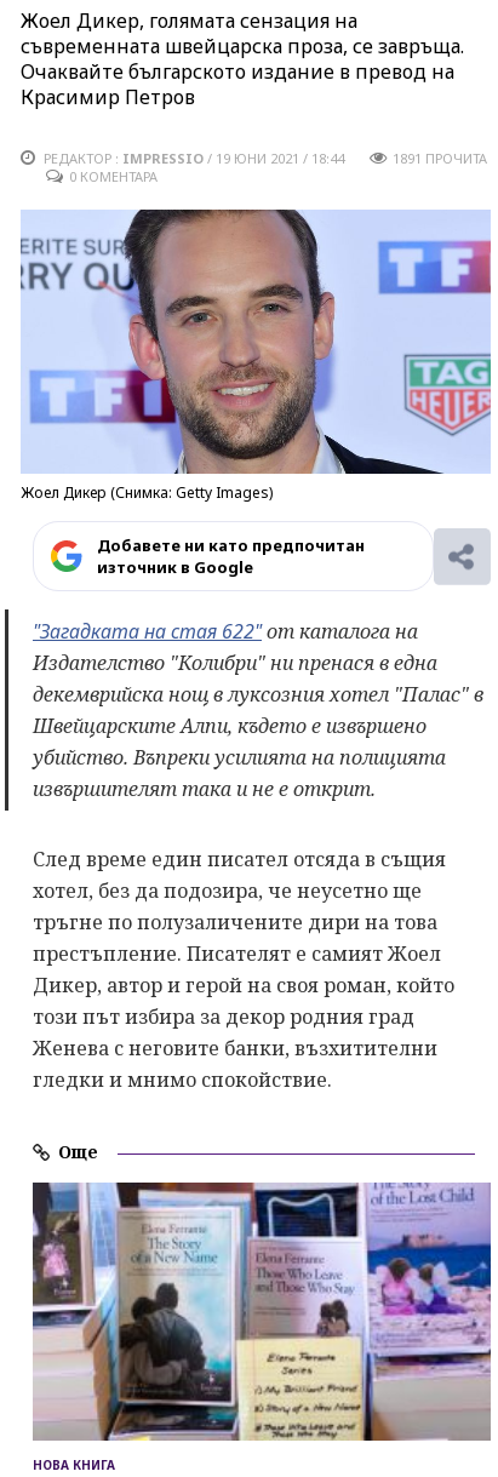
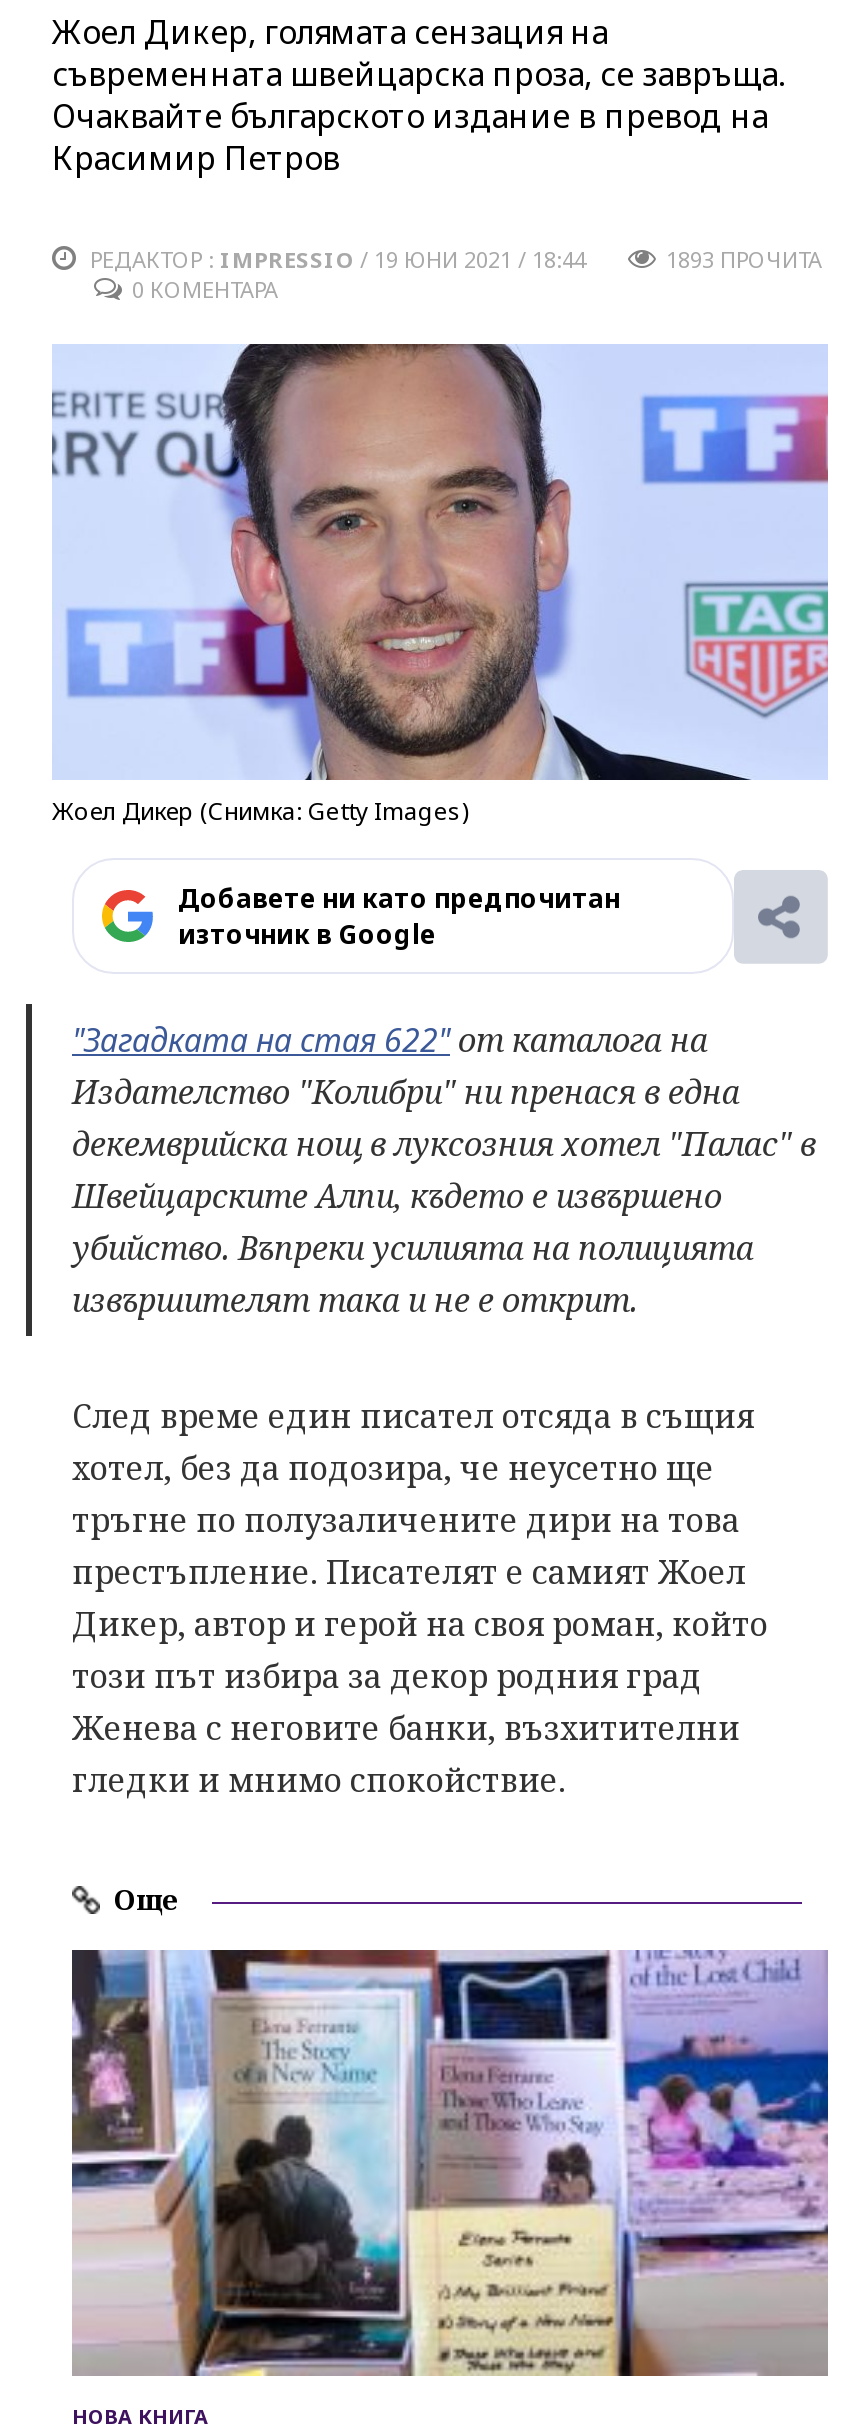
[393,149,487,167] 1891 ПРОЧИТА -> [666,244,822,274] 1893 ПРОЧИТА

